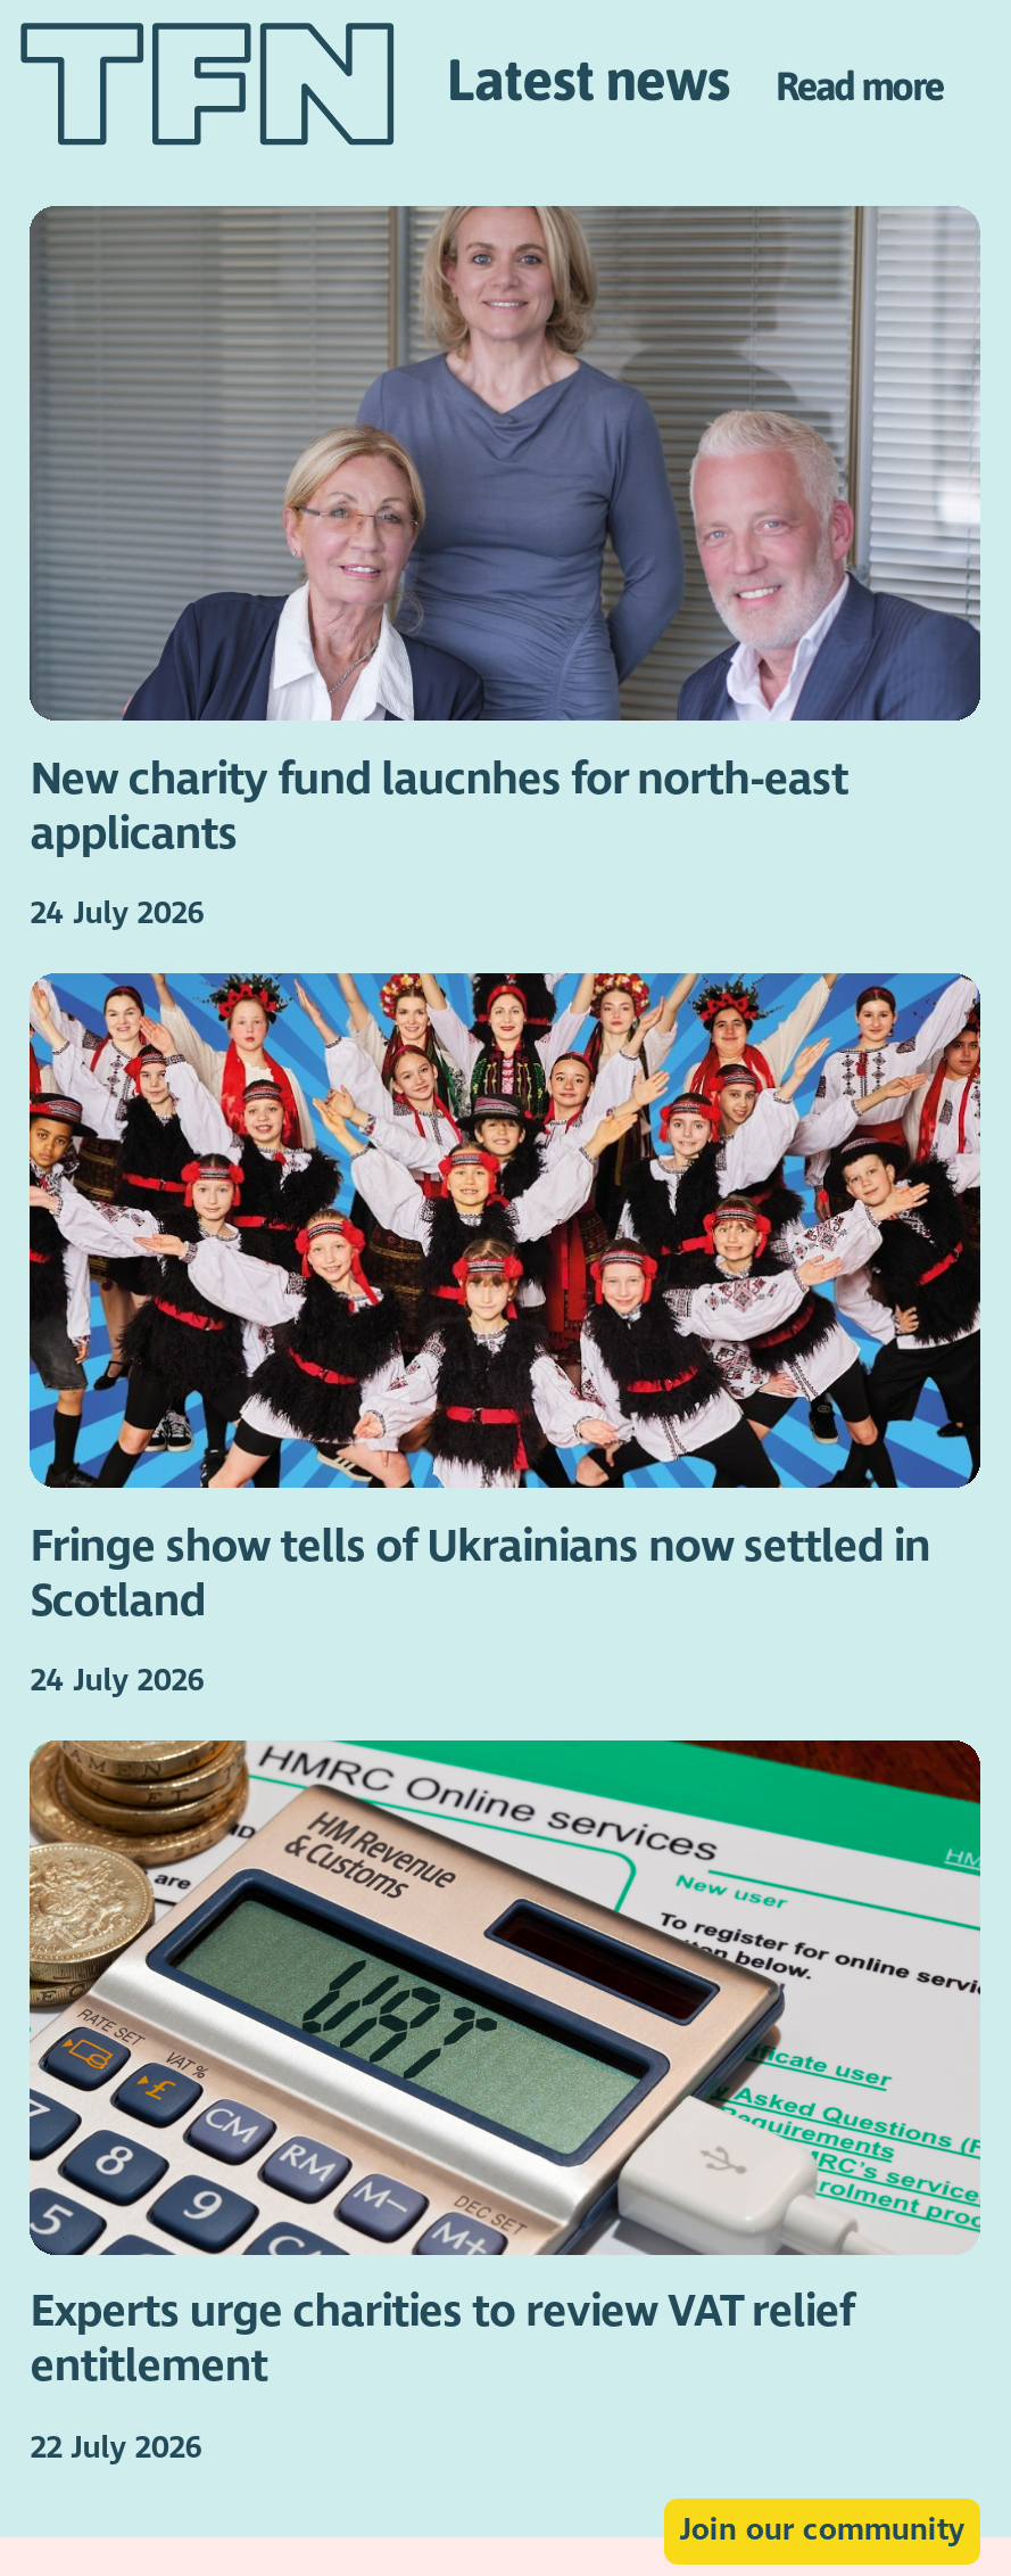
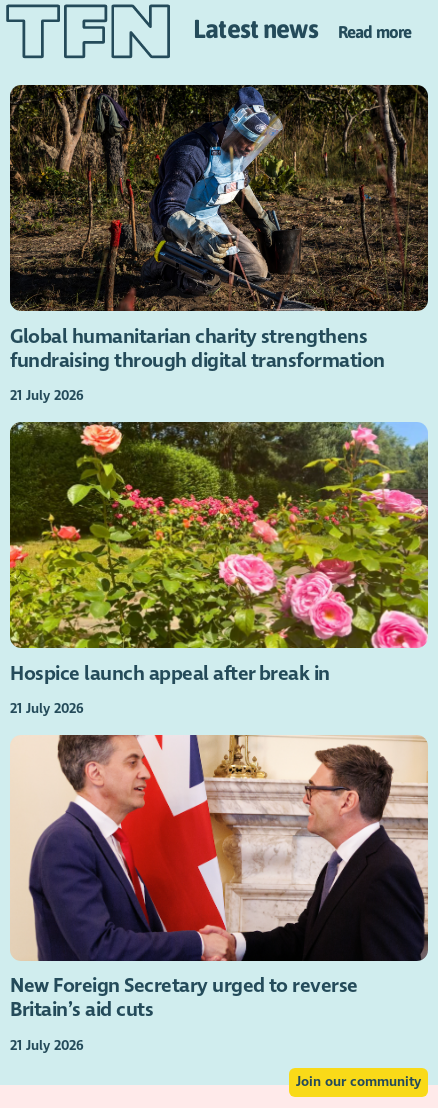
[30,204,980,861] [image] | New charity fund laucnhes for north-east | applicants -> [10,84,429,373] [image] | Global humanitarian charity strengthens | fundraising through digital transformation
[30,895,205,933] 24 July 2026 -> [10,387,84,404] 21 July 2026
[27,971,983,1628] [image] | Fringe show tells of Ukrainians now settled in | Scotland -> [9,421,429,686] [image] | Hospice launch appeal after break in
[30,1661,205,1700] 24 July 2026 -> [10,700,84,717] 21 July 2026
[27,1738,983,2395] [image] | Experts urge charities to review VAT relief | entitlement -> [10,734,429,1022] [image] | New Foreign Secretary urged to reverse | Britain’s aid cuts
[30,2428,203,2467] 22 July 2026 -> [10,1037,84,1054] 21 July 2026

